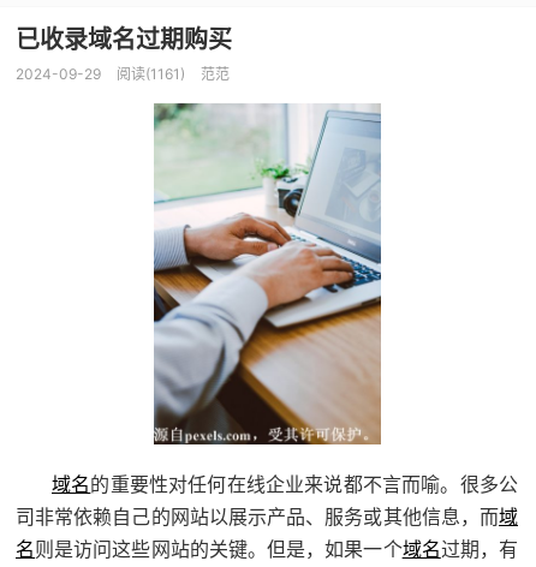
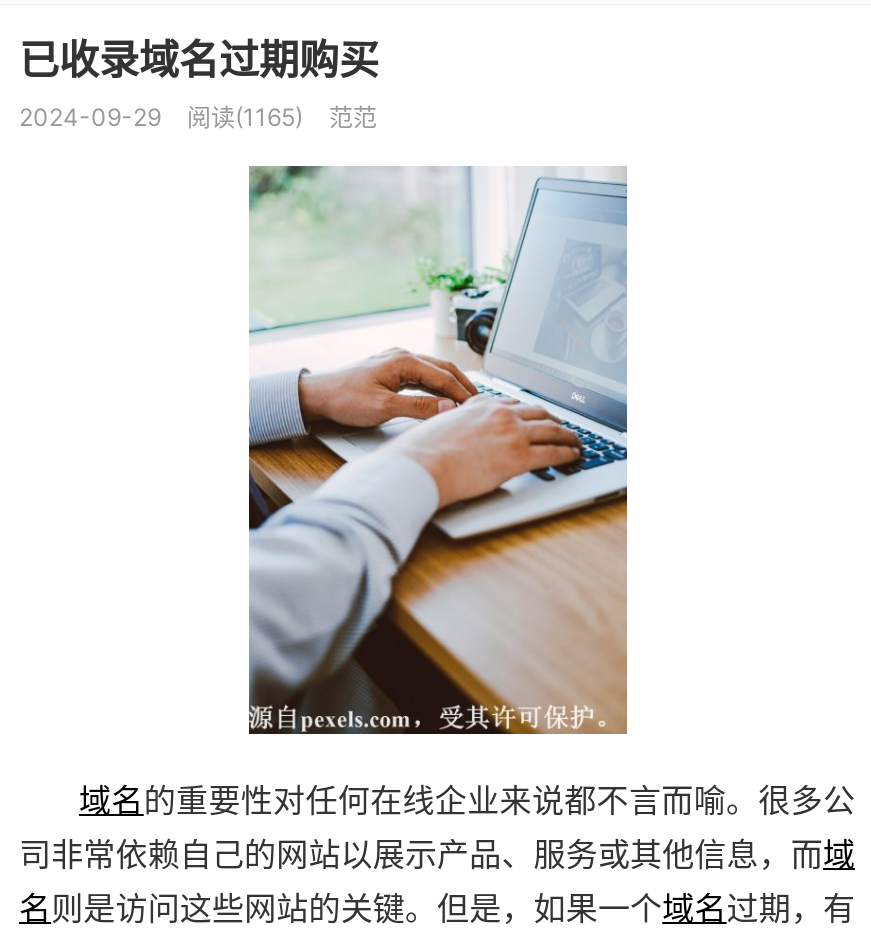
[117,65,185,83] 阅读(1161) -> [187,102,303,132] 阅读(1165)

